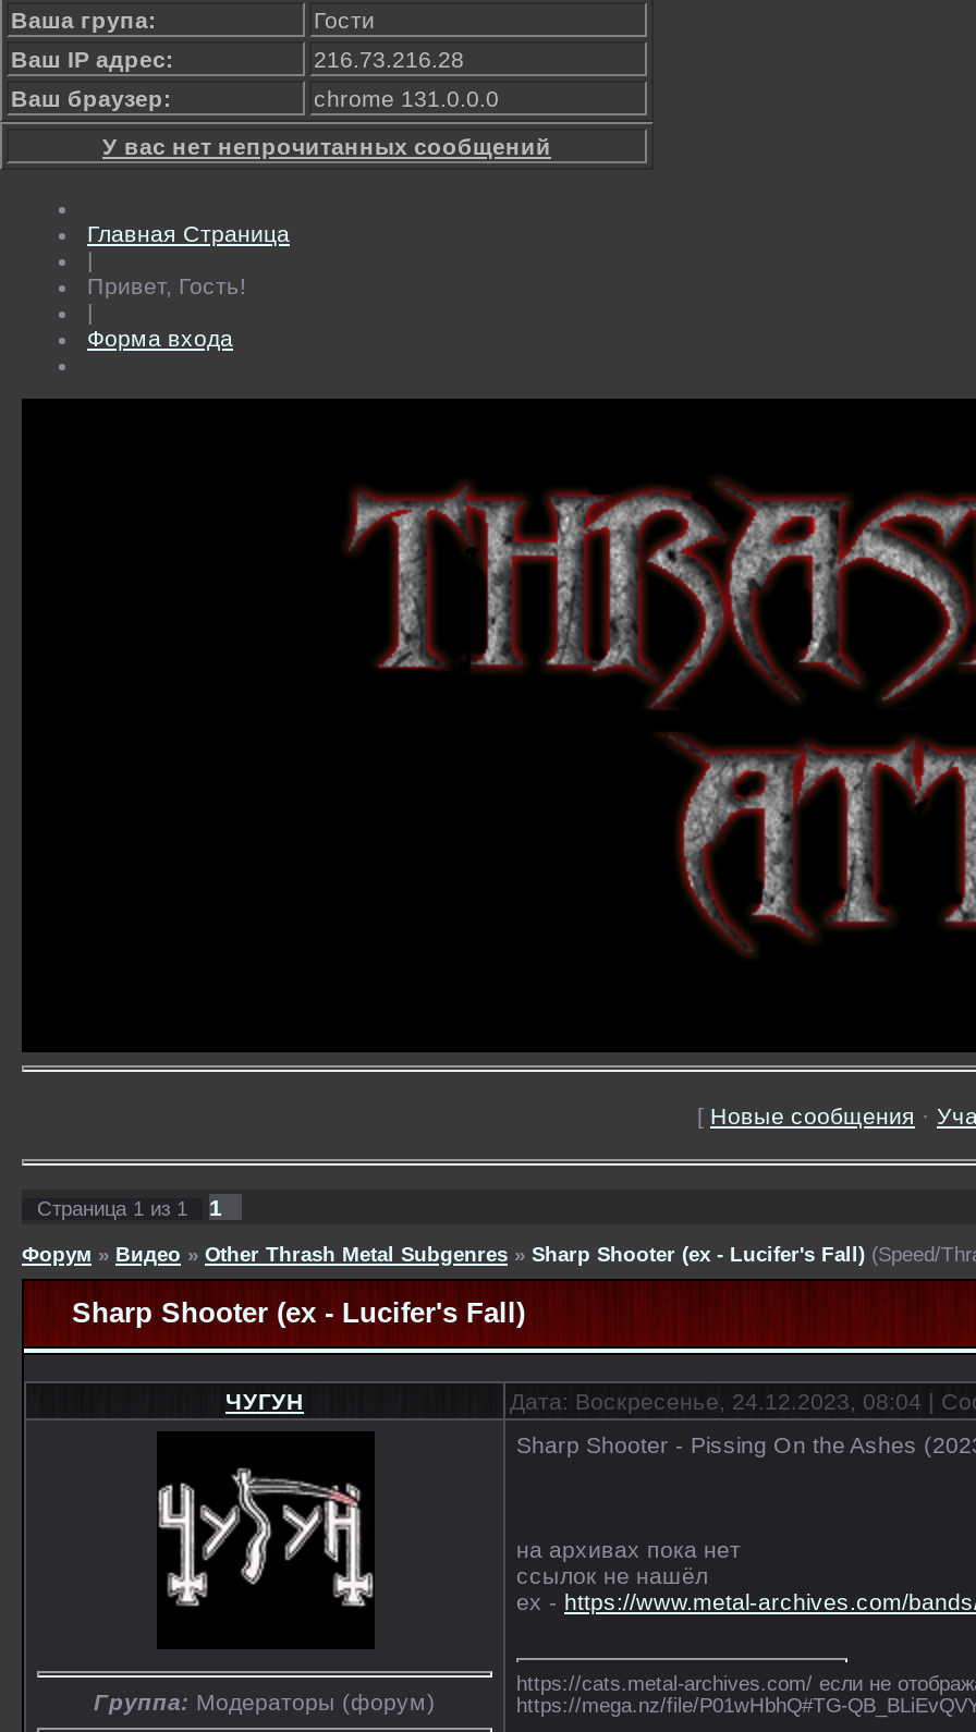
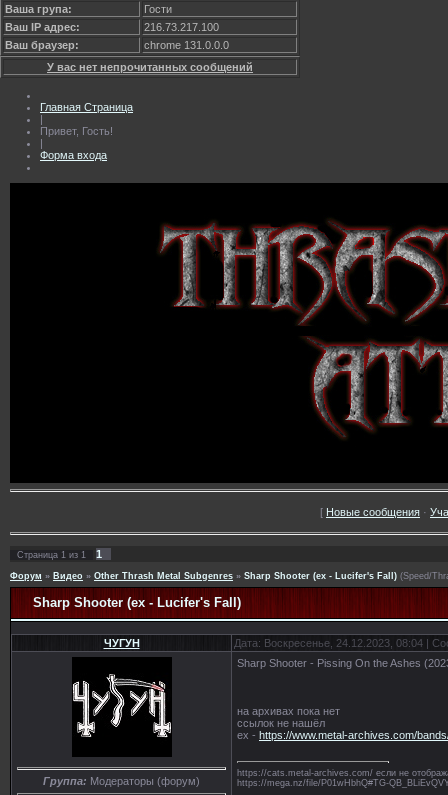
[314,46,464,72] 216.73.216.28 -> [144,21,219,33] 216.73.217.100

